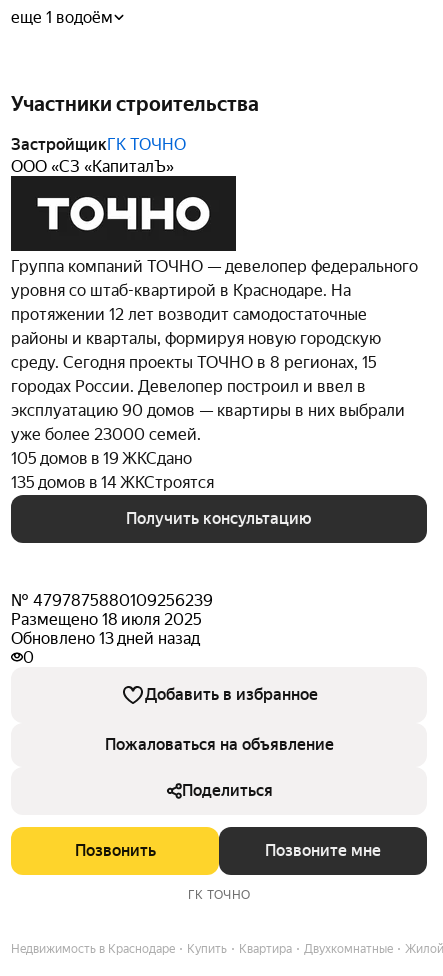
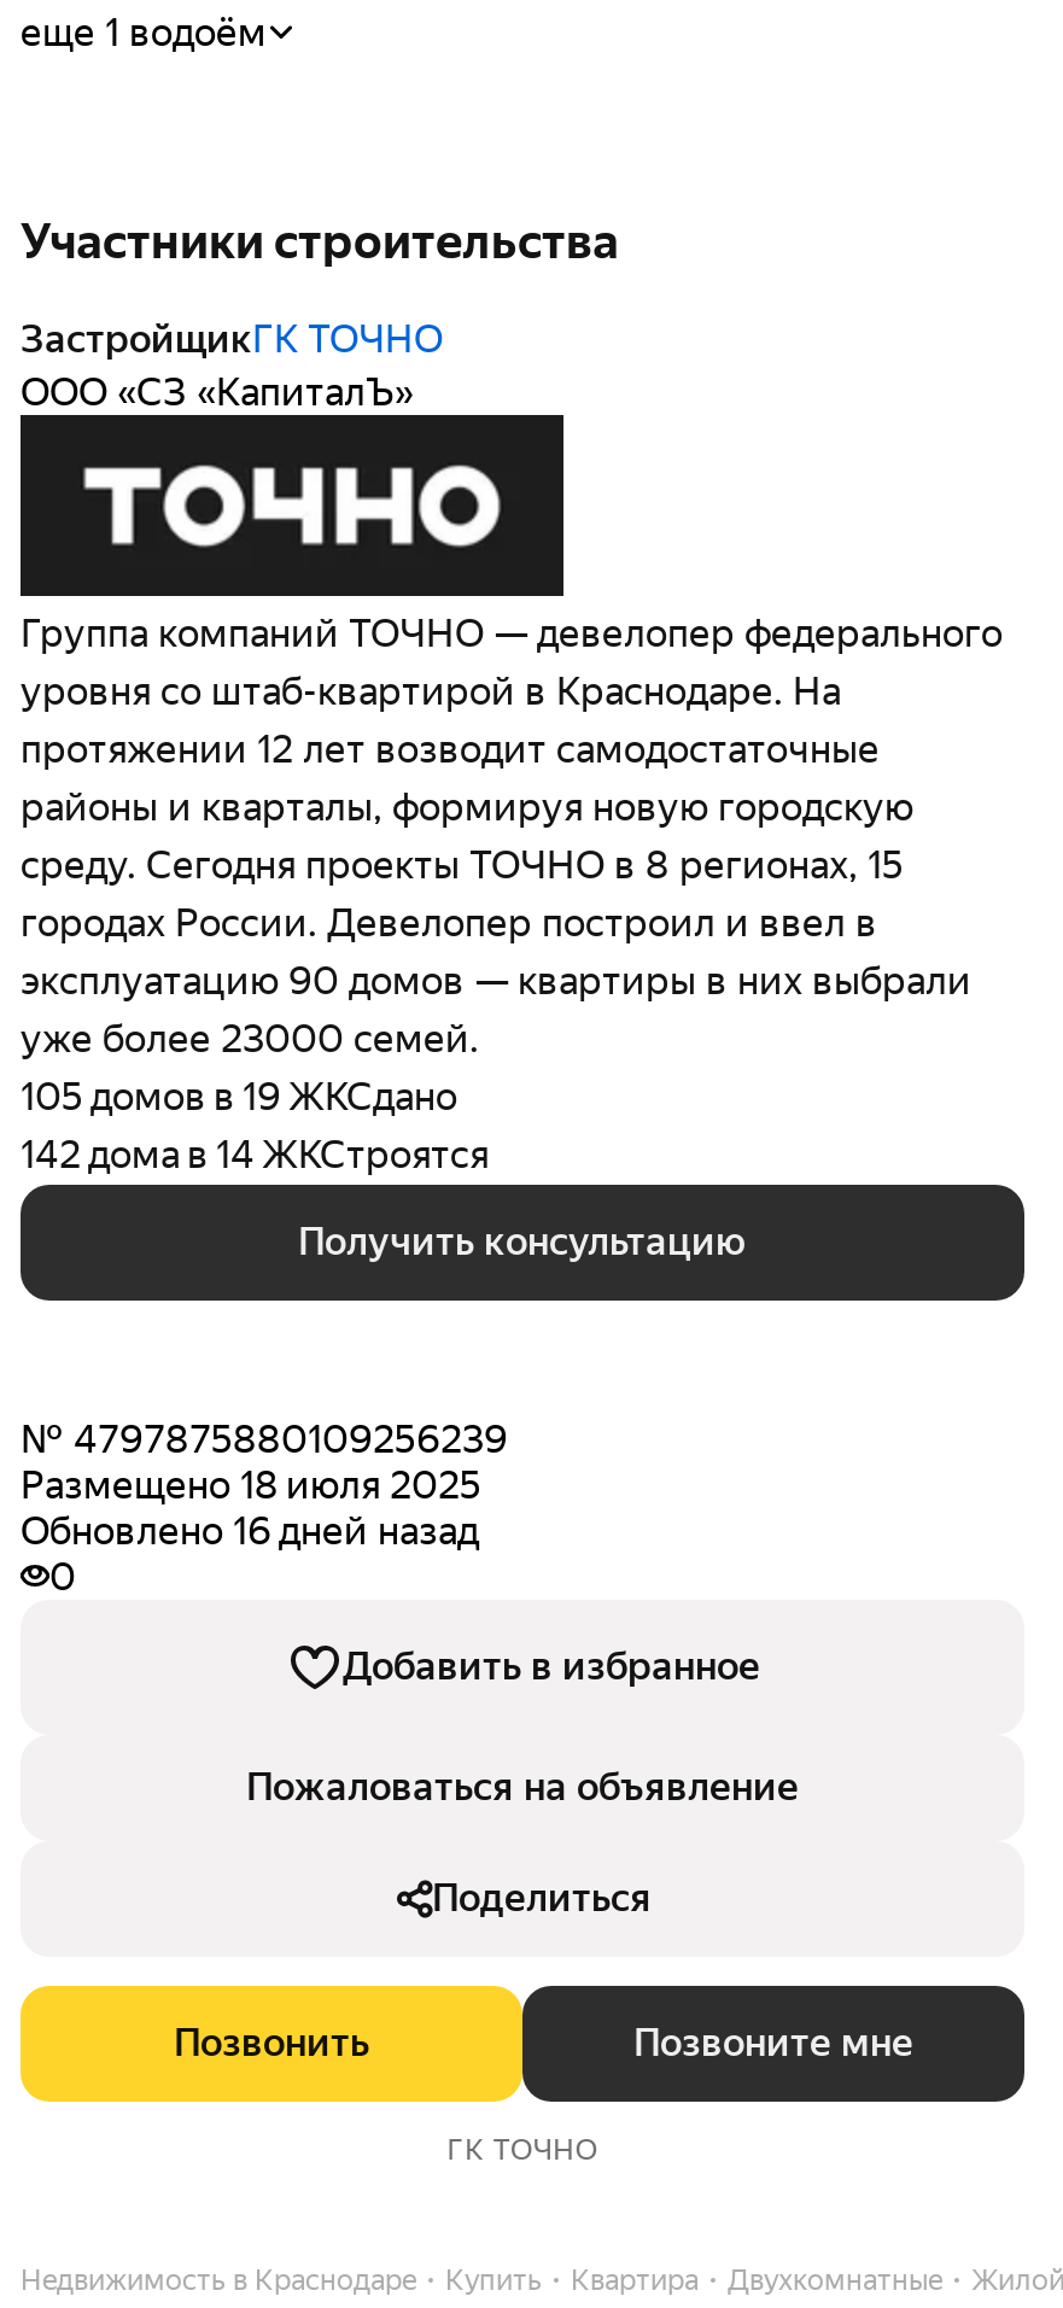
[11,473,214,492] 135 домов в 14 ЖКСтроятся -> [21,1132,489,1178] 142 дома в 14 ЖКСтроятся
[11,629,200,648] Обновлено 13 дней назад -> [21,1509,479,1554] Обновлено 16 дней назад

